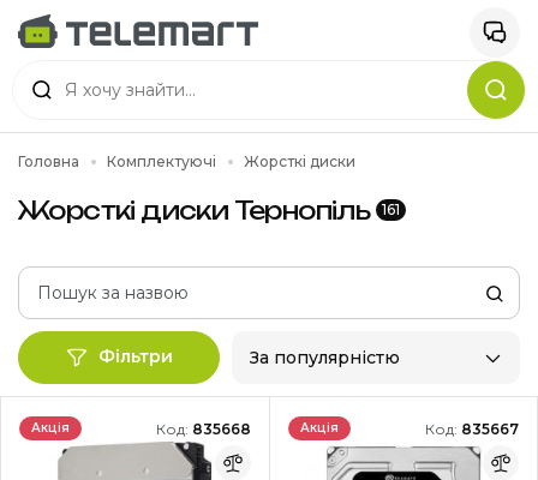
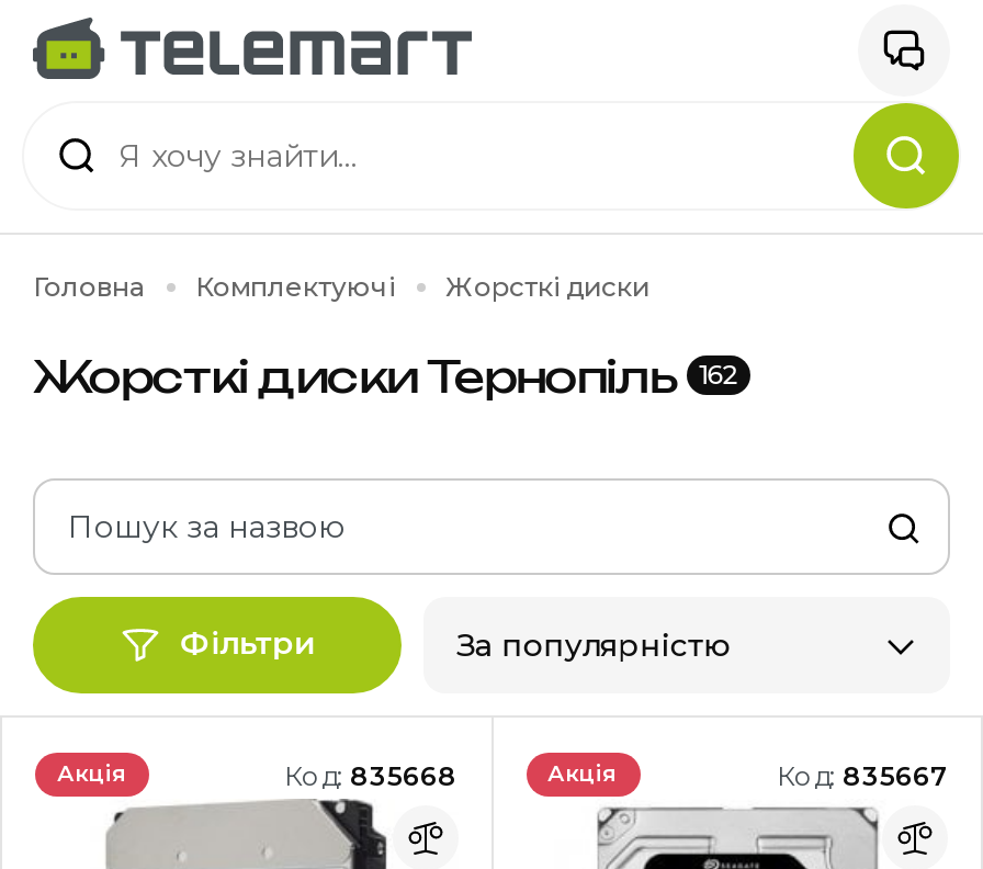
[18,196,400,226] Жорсткі диски Тернопіль 161 -> [33,349,740,404] Жорсткі диски Тернопіль 162

